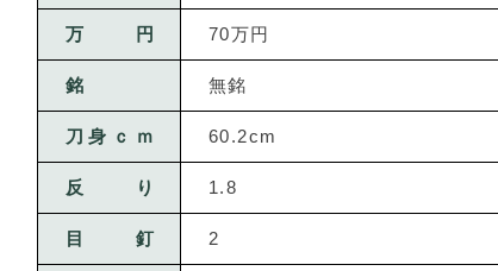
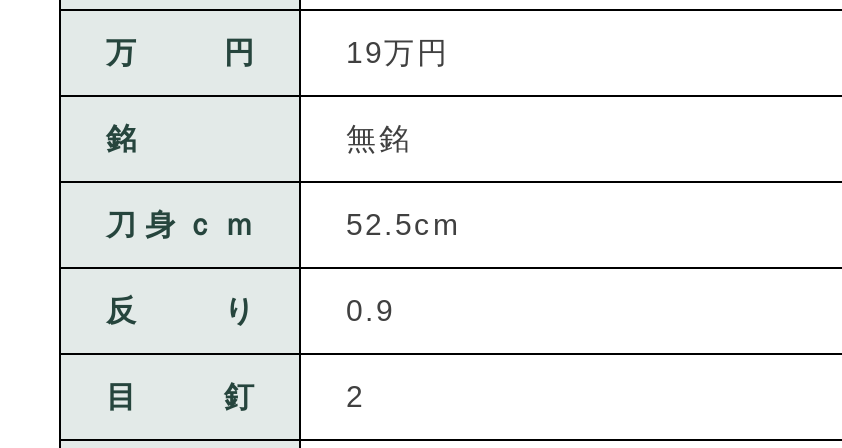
[208,23,270,44] 70万円 -> [346,35,450,69] 19万円
[208,126,277,146] 60.2cm -> [346,207,462,241] 52.5cm
[208,177,237,197] 1.8 -> [346,293,395,327] 0.9

